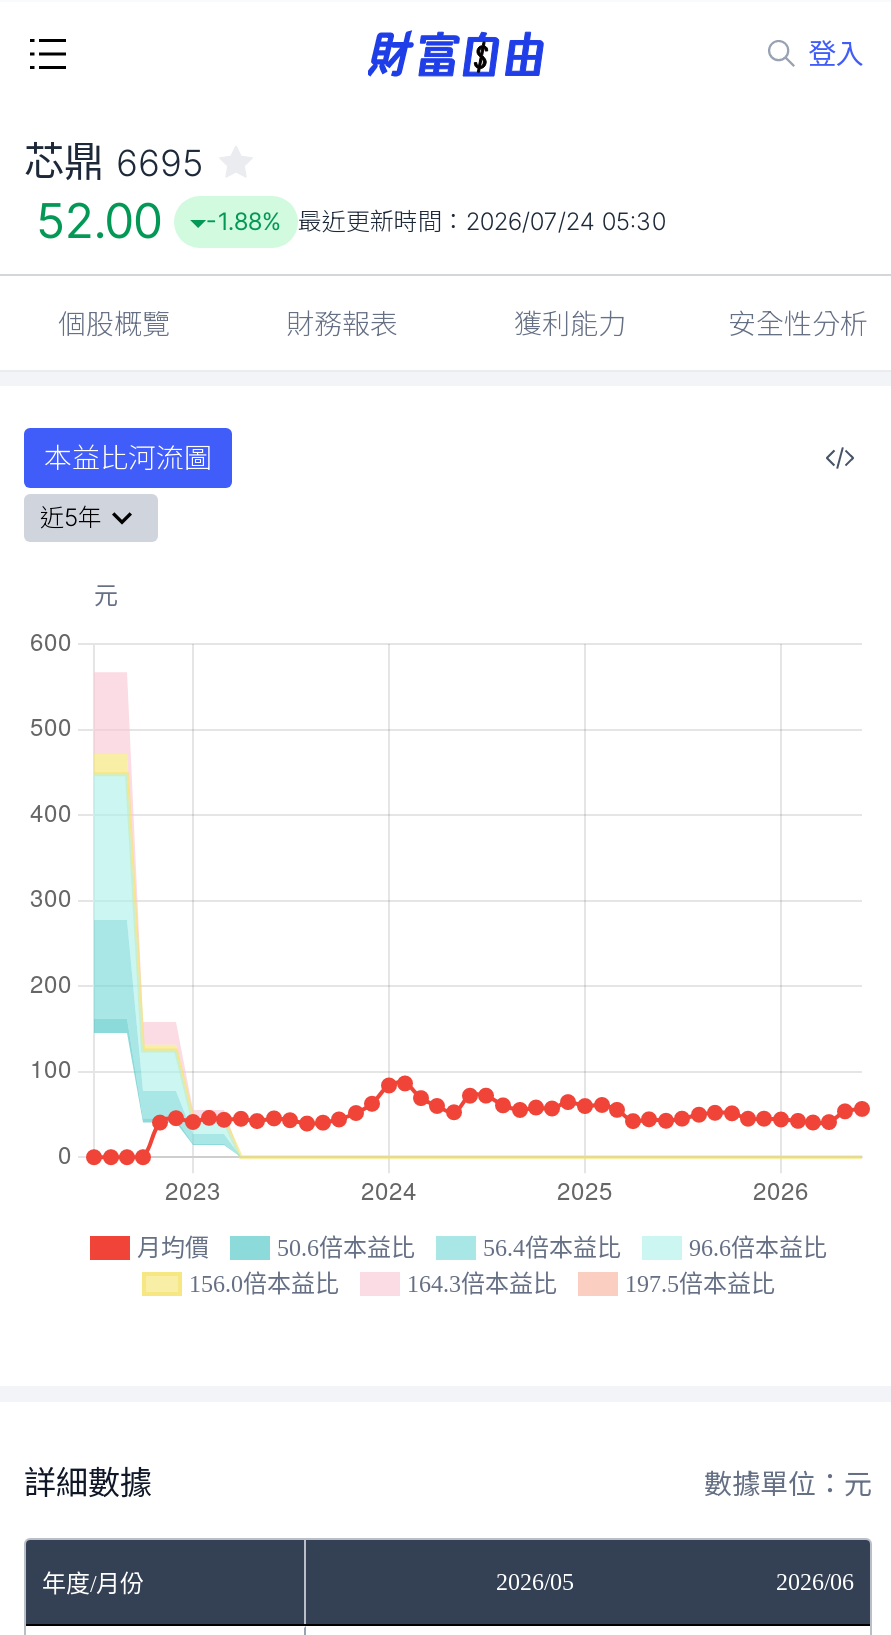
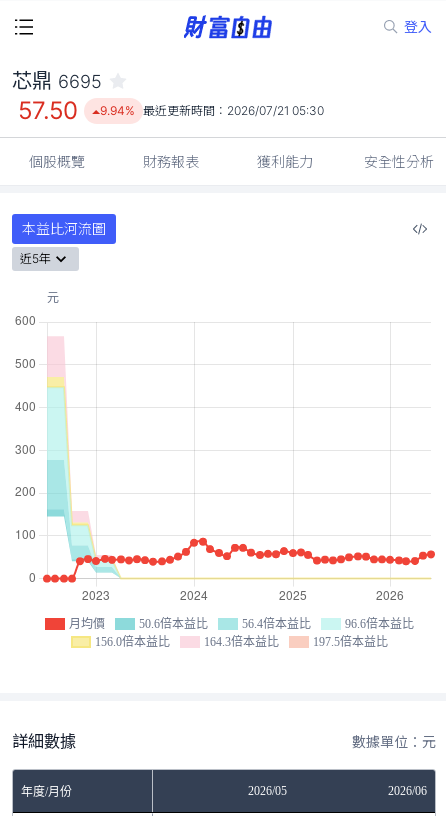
[36,192,162,250] 52.00 -> [18,96,78,125] 57.50
[206,206,666,236] -1.88% 最近更新時間：2026/07/24 05:30 -> [100,103,324,118] 9.94% 最近更新時間：2026/07/21 05:30

